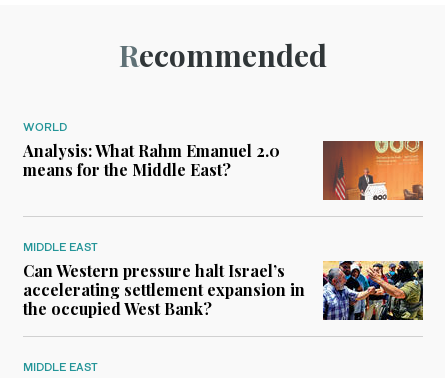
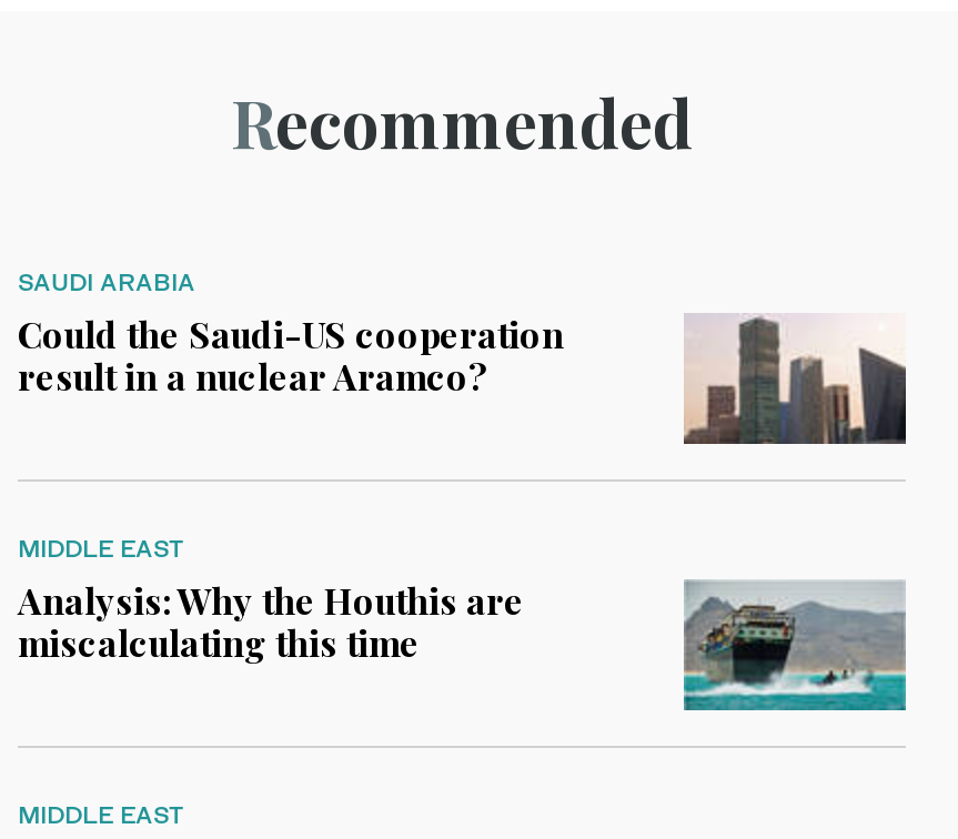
[23,120,280,180] WORLD | Analysis: What Rahm Emanuel 2.0 | means for the Middle East? -> [18,267,564,400] SAUDI ARABIA | Could the Saudi-US cooperation | result in a nuclear Aramco?
[322,140,424,201] [image] -> [684,313,908,446] [image]
[23,260,305,319] Can Western pressure halt Israel’s | accelerating settlement expansion in | the occupied West Bank? -> [18,577,524,666] Analysis: Why the Houthis are | miscalculating this time
[322,260,424,321] [image] -> [682,579,908,712] [image]

